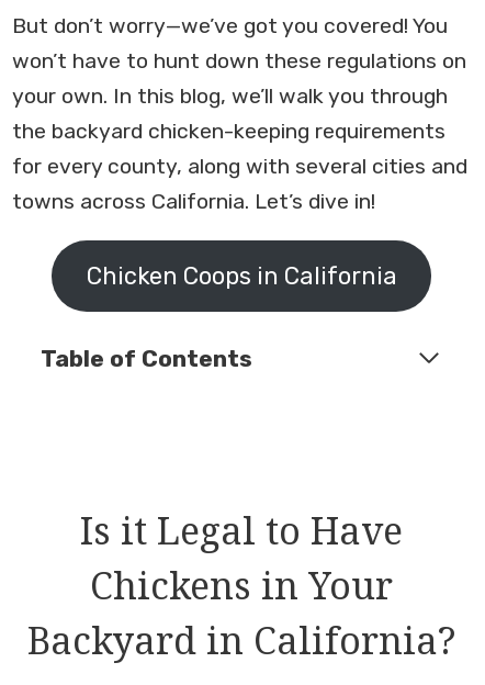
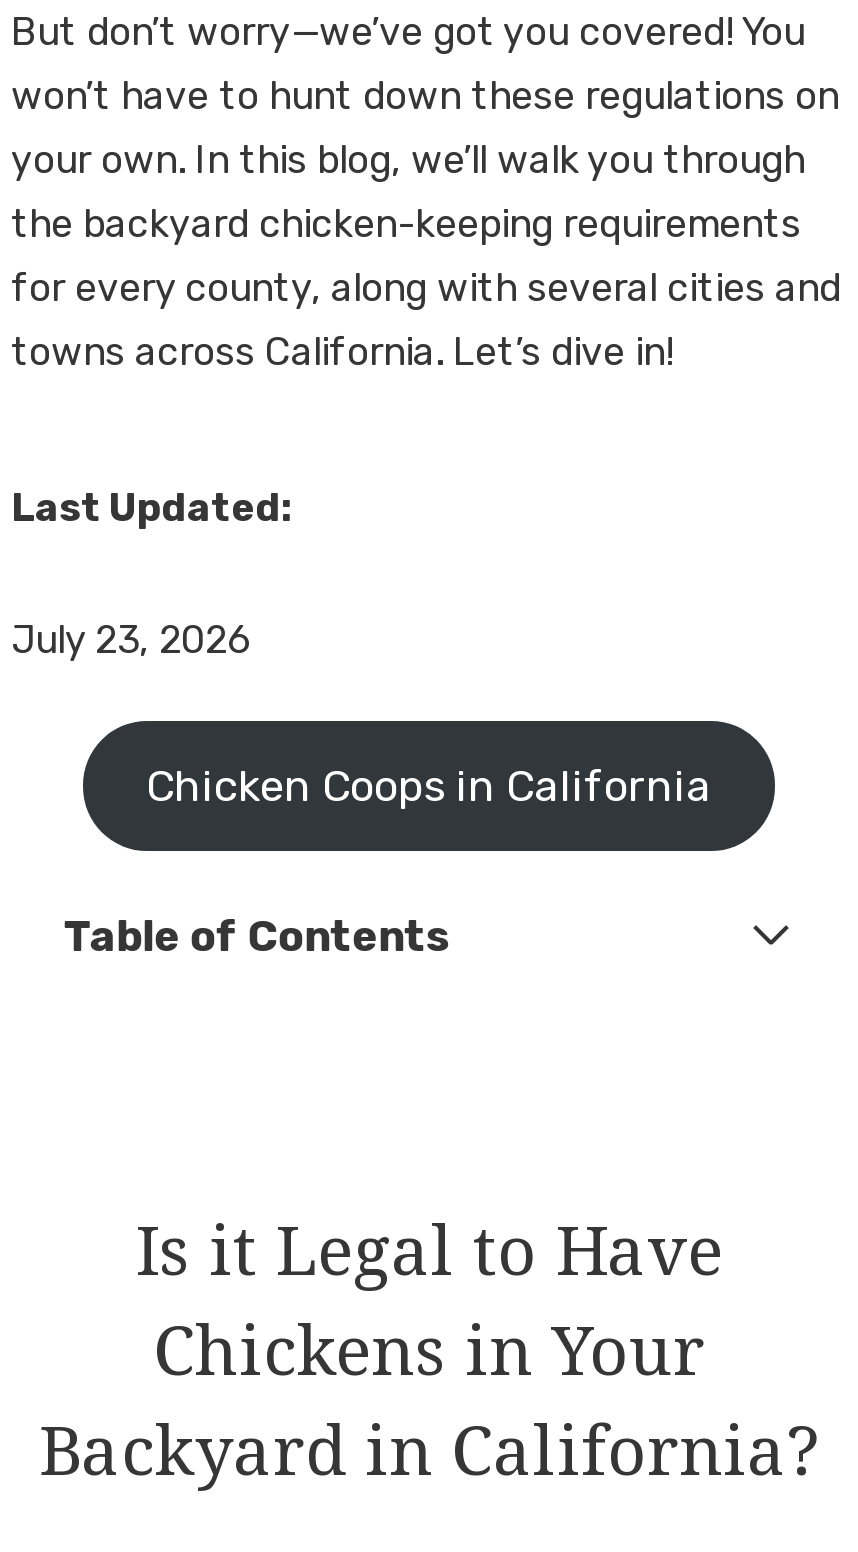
none -> [11,484,293,662] Last Updated: | July 23, 2026

